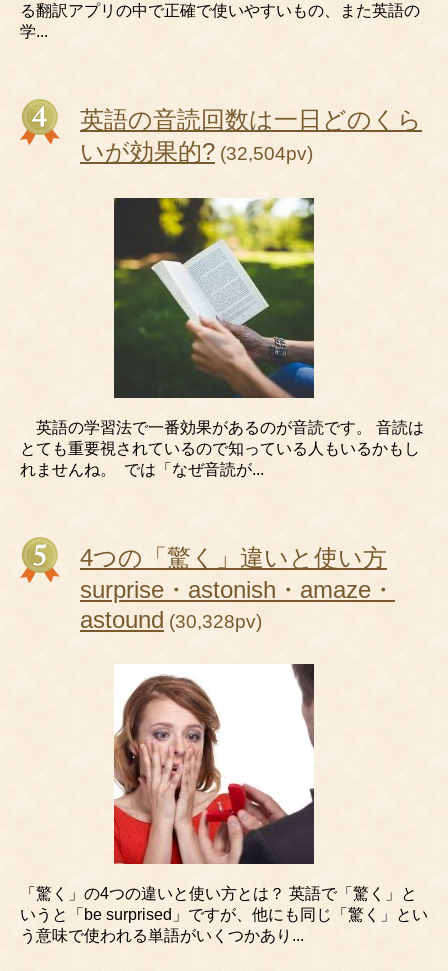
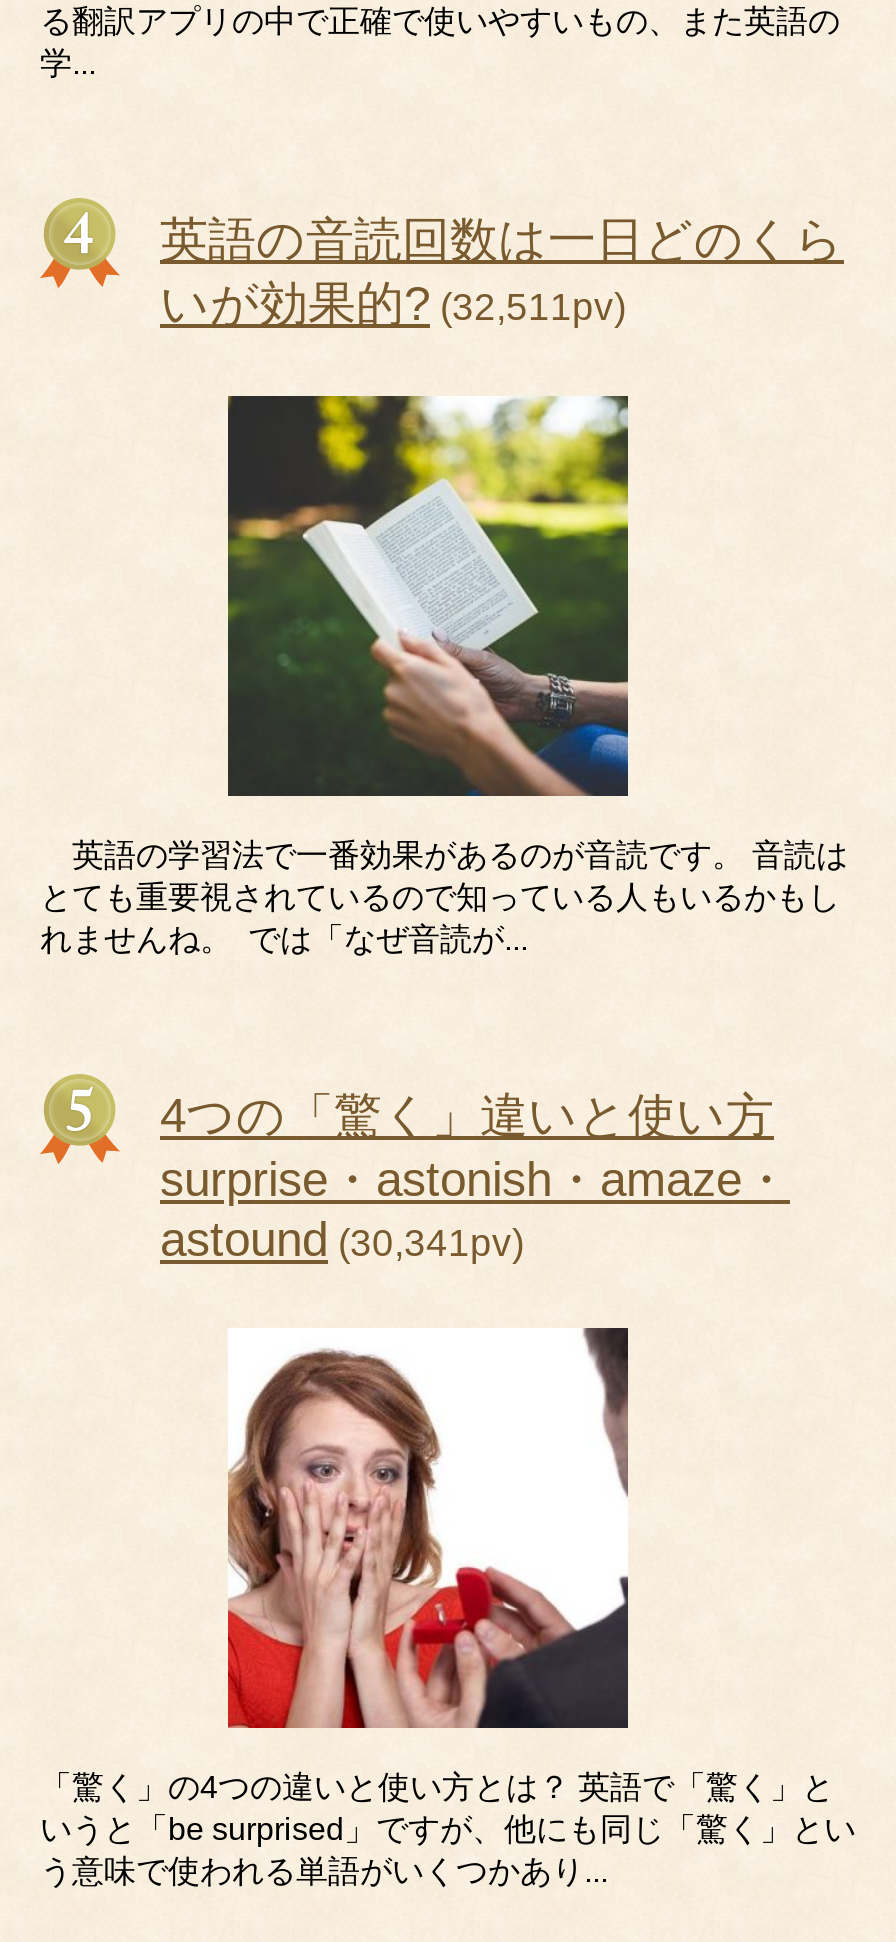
[80,138,313,165] いが効果的? (32,504pv) -> [160,276,626,330] いが効果的? (32,511pv)
[80,606,262,633] astound (30,328pv) -> [160,1212,524,1266] astound (30,341pv)

